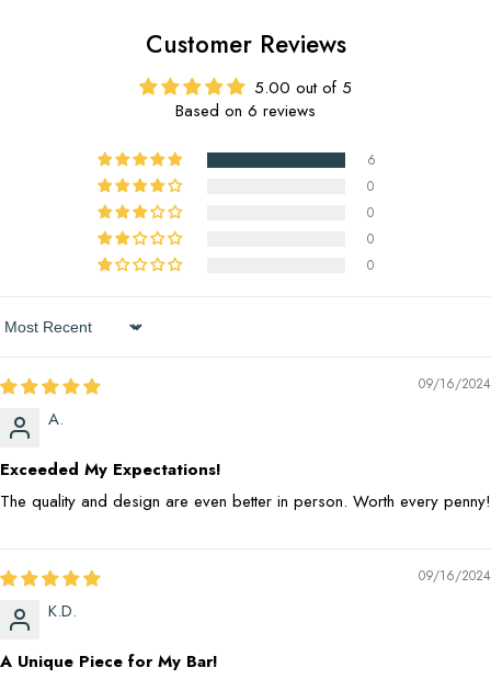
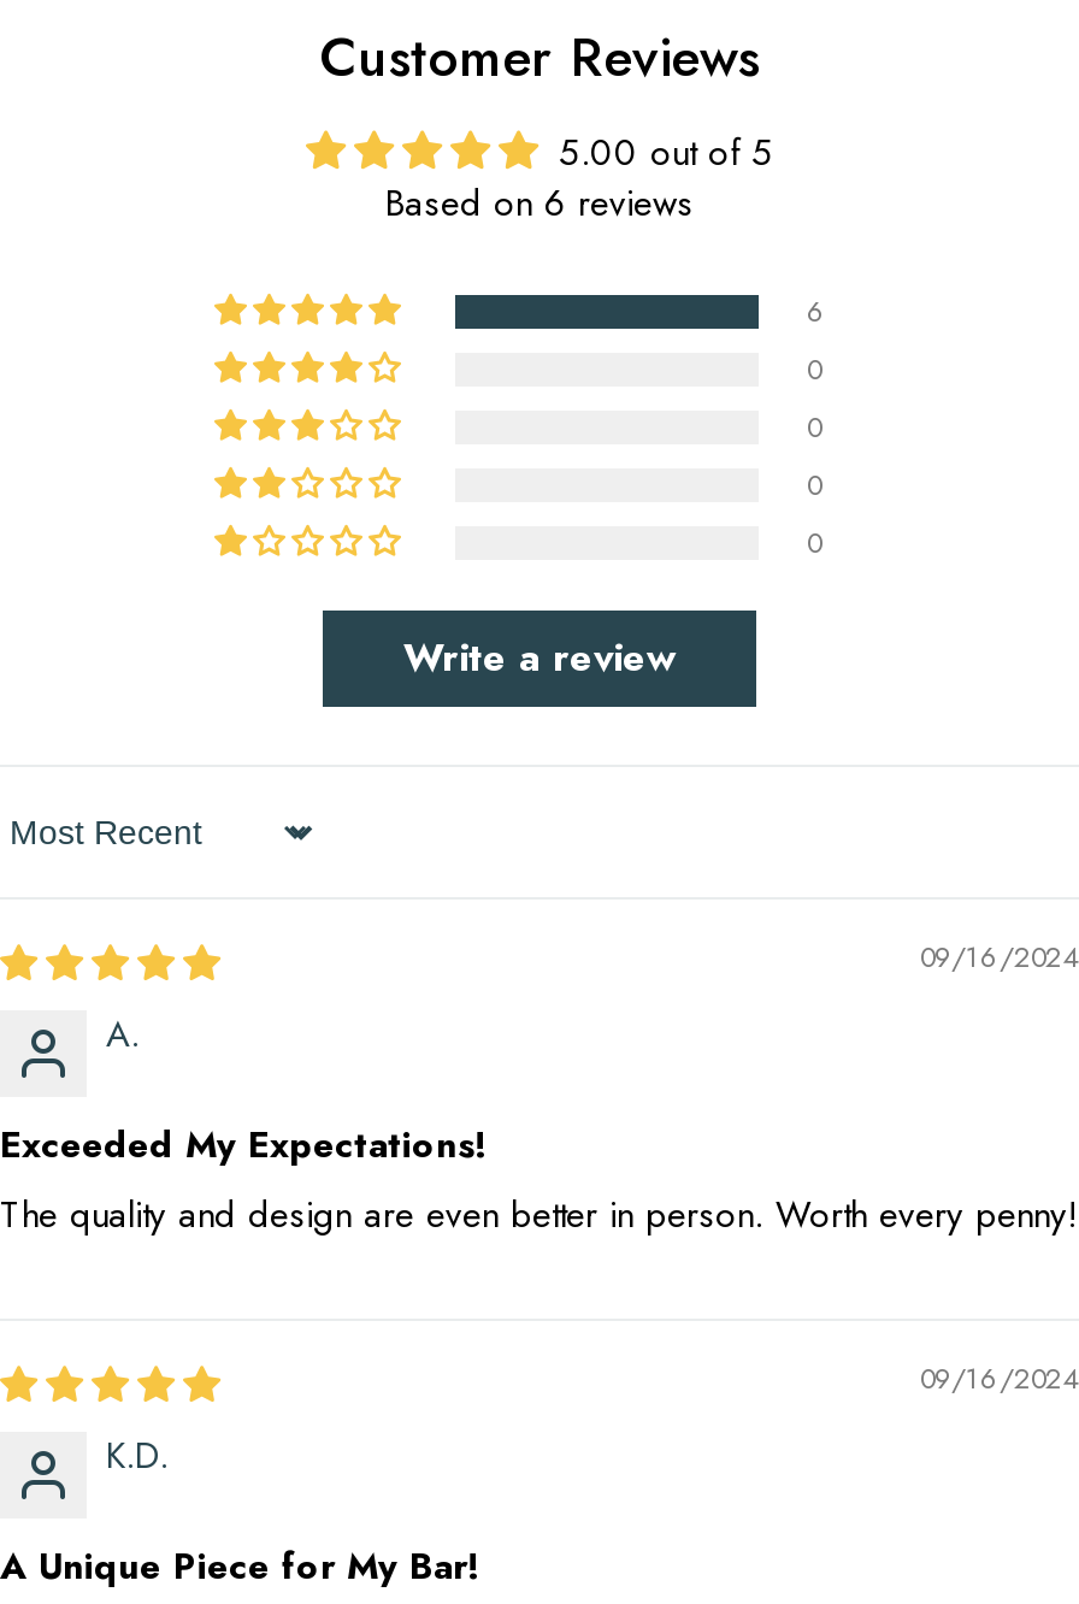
none -> [403,631,676,686] Write a review

